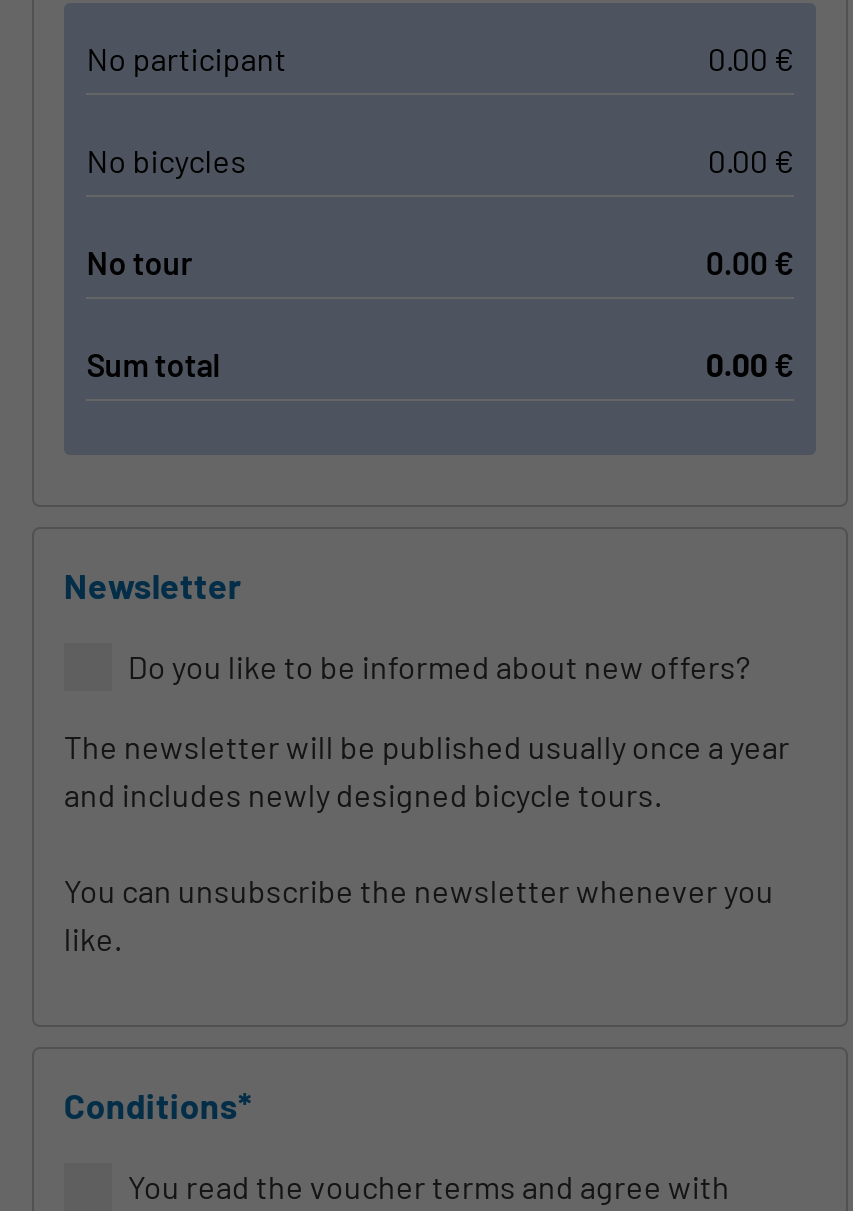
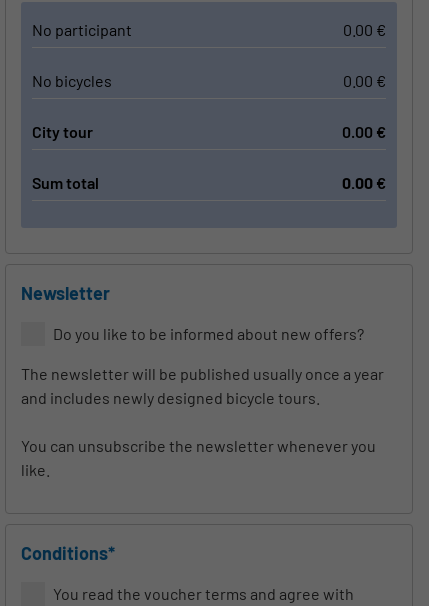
[86,243,192,281] No tour -> [32,122,93,141] City tour

